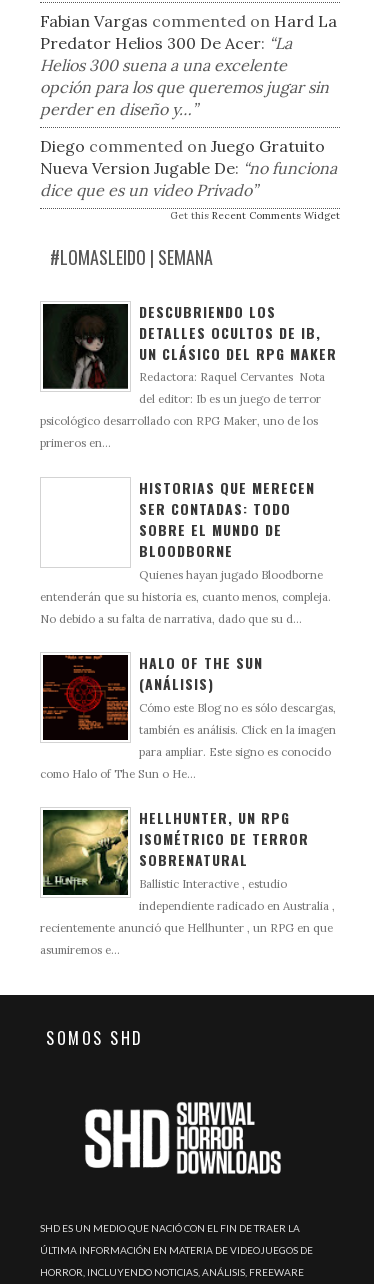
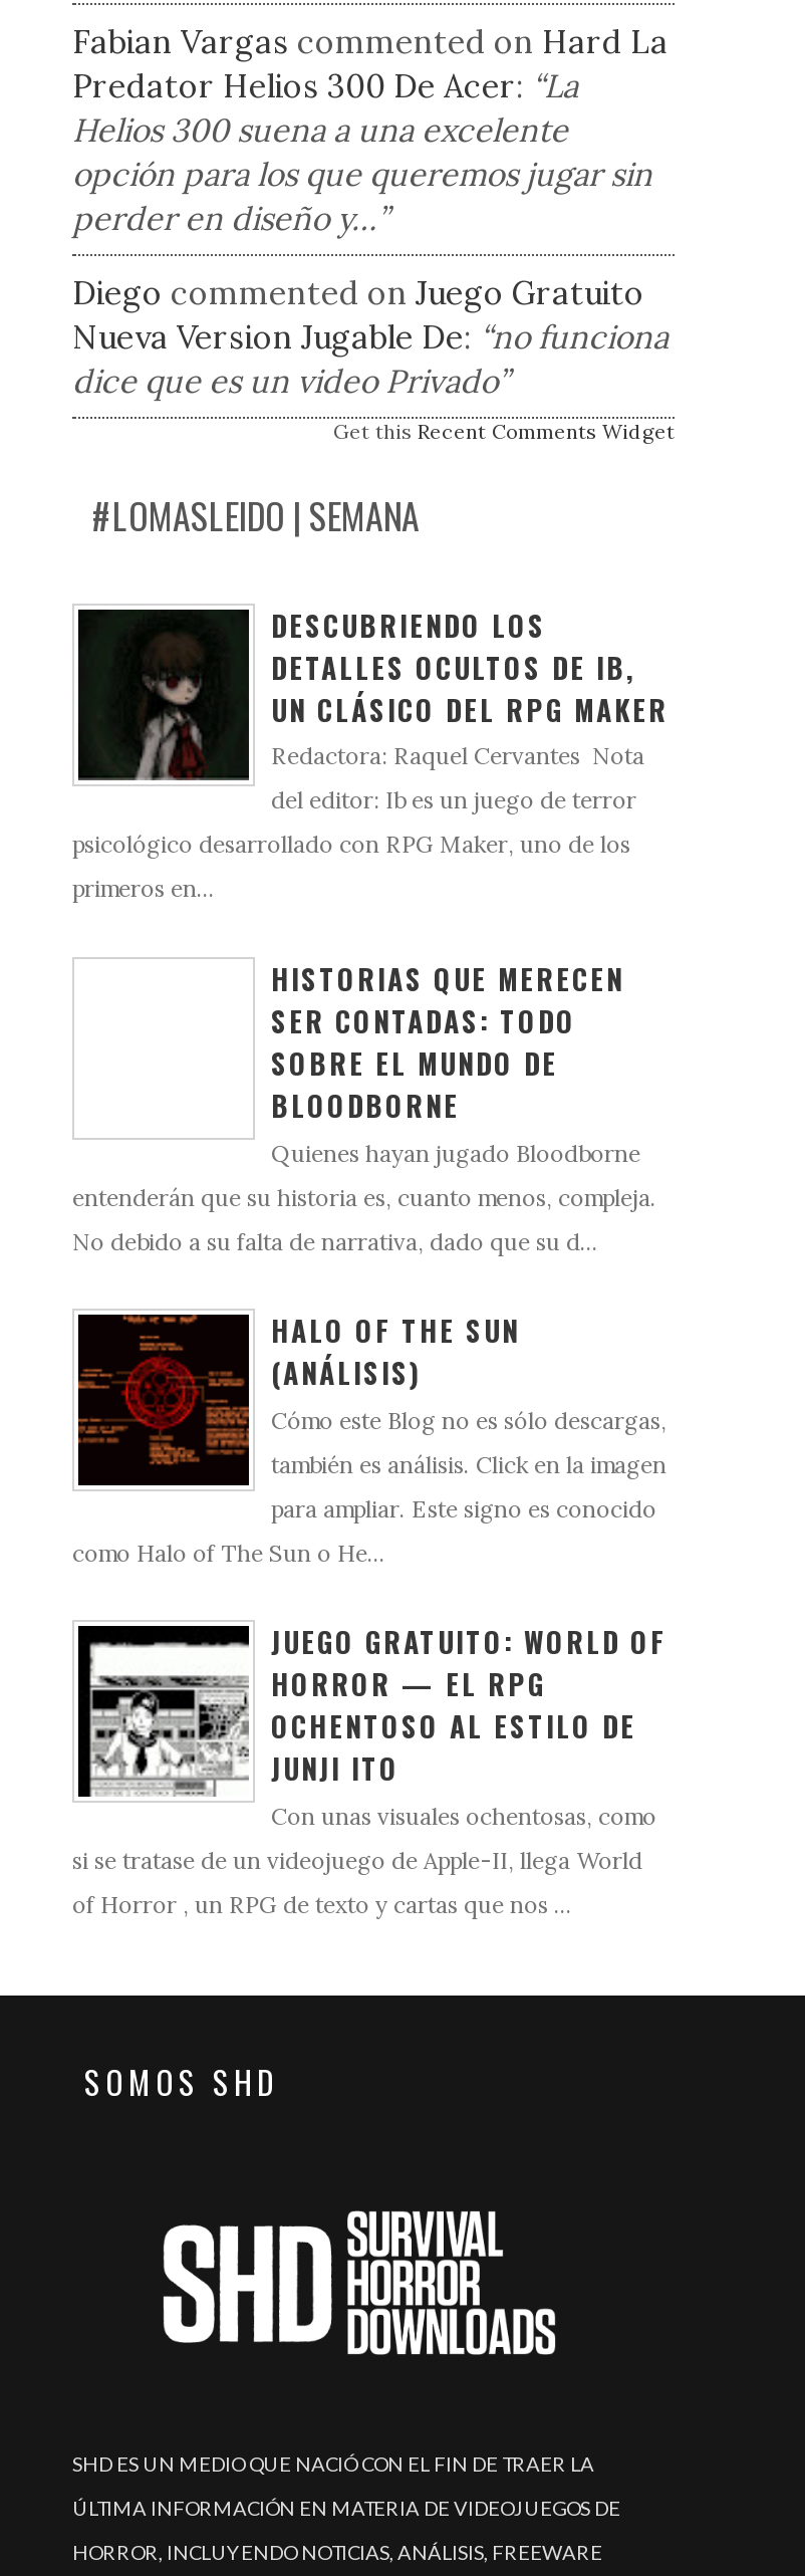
[40,807,335,957] [image] | HELLHUNTER, UN RPG | ISOMÉTRICO DE TERROR | SOBRENATURAL | Ballistic Interactive , estudio | independiente radicado en Australia , | recientemente anunció que Hellhunter , un RPG en que | asumiremos e... -> [72,1620,666,1919] [image] | JUEGO GRATUITO: WORLD OF | HORROR — EL RPG | OCHENTOSO AL ESTILO DE | JUNJI ITO | Con unas visuales ochentosas, como | si se tratase de un videojuego de Apple-II, llega World | of Horror , un RPG de texto y cartas que nos ...

